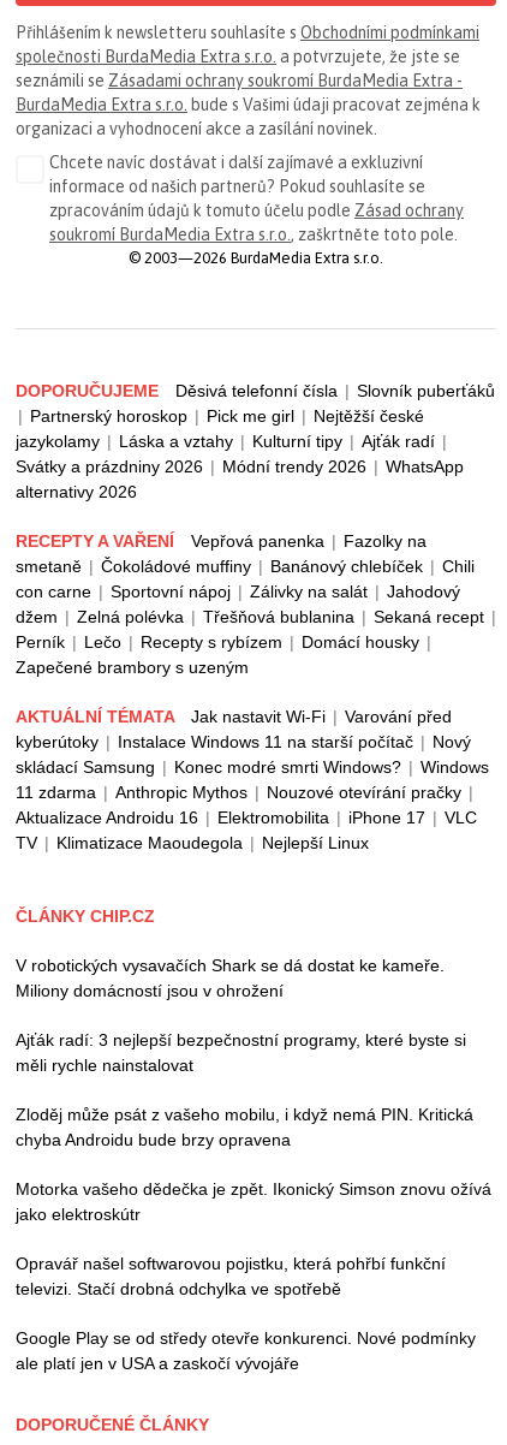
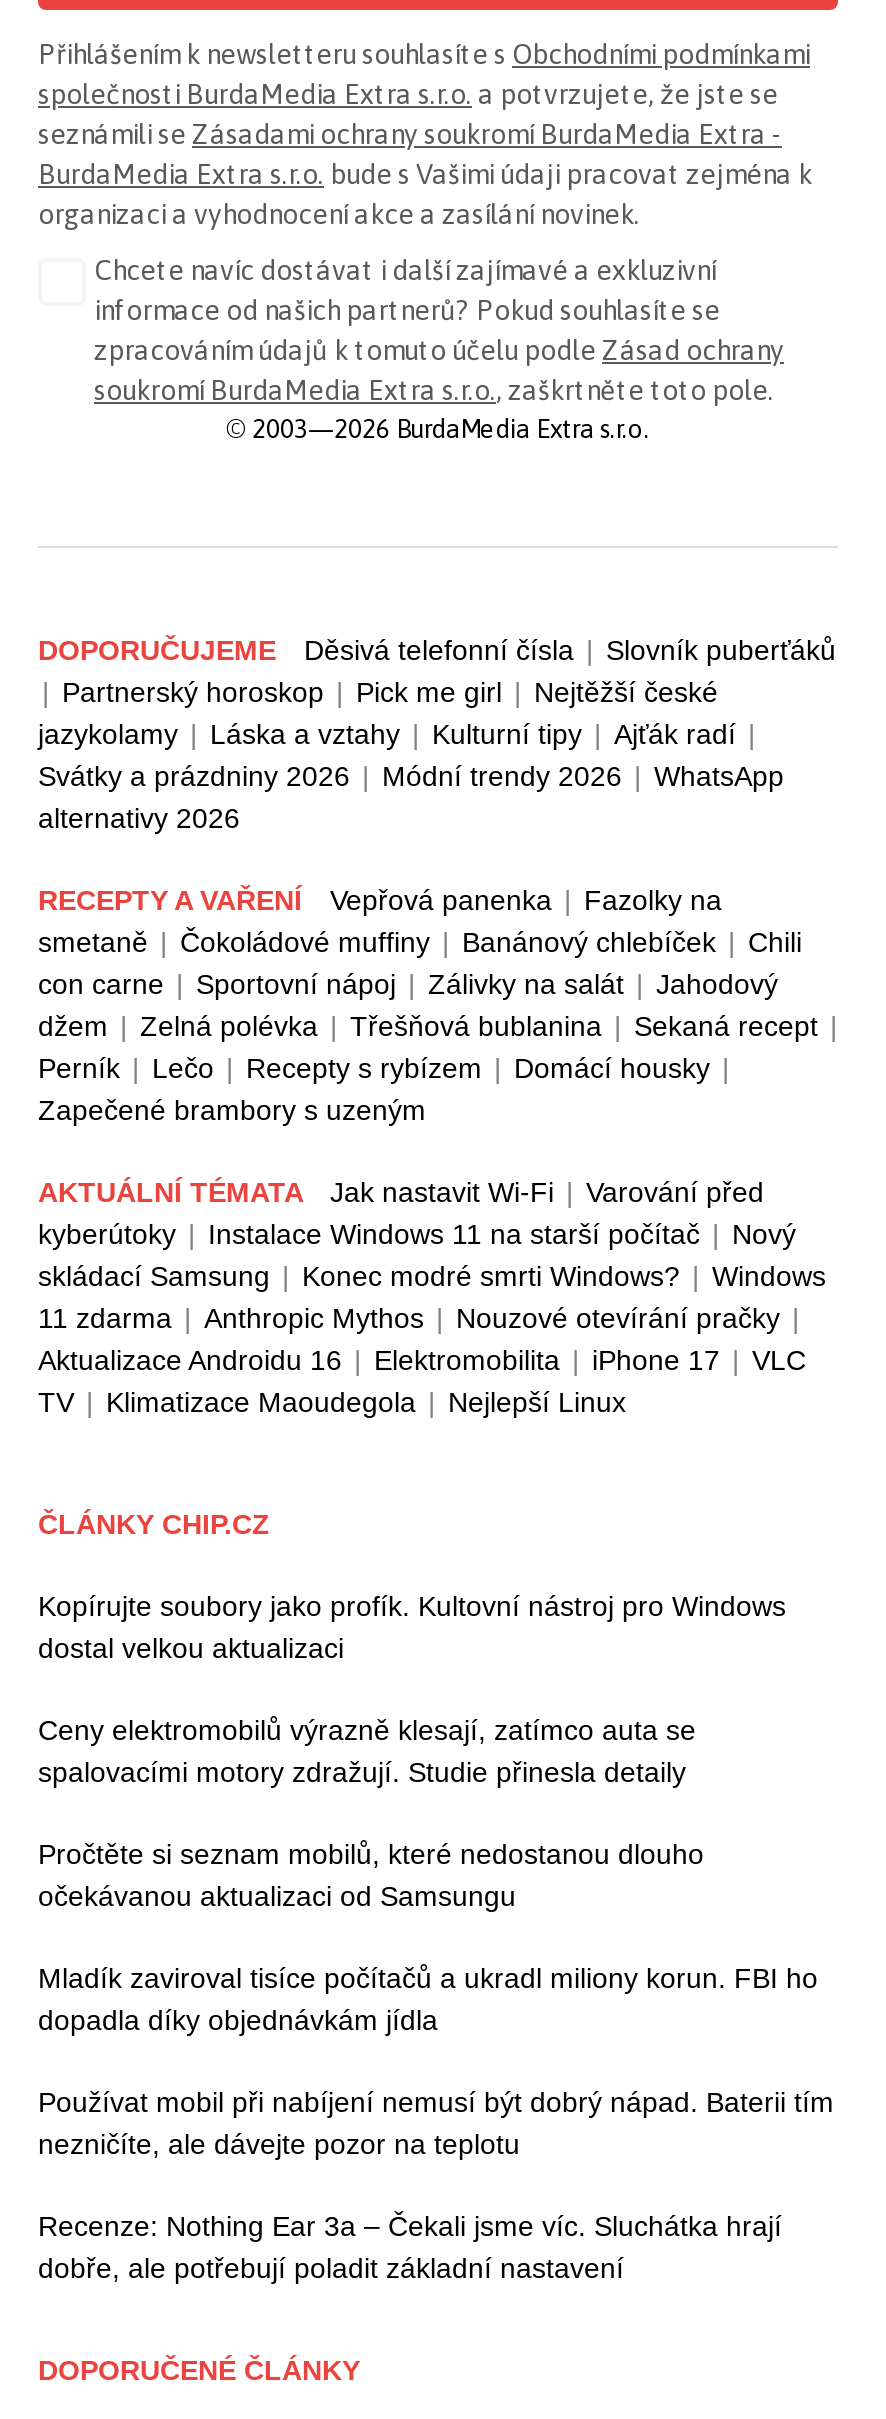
[16,956,445,1000] V robotických vysavačích Shark se dá dostat ke kameře. | Miliony domácností jsou v ohrožení -> [38,1590,786,1664] Kopírujte soubory jako profík. Kultovní nástroj pro Windows | dostal velkou aktualizaci
[16,1030,466,1075] Ajťák radí: 3 nejlepší bezpečnostní programy, které byste si | měli rychle nainstalovat -> [38,1714,696,1788] Ceny elektromobilů výrazně klesají, zatímco auta se | spalovacími motory zdražují. Studie přinesla detaily
[16,1105,473,1149] Zloděj může psát z vašeho mobilu, i když nemá PIN. Kritická | chyba Androidu bude brzy opravena -> [38,1838,704,1912] Pročtěte si seznam mobilů, které nedostanou dlouho | očekávanou aktualizaci od Samsungu
[16,1179,491,1224] Motorka vašeho dědečka je zpět. Ikonický Simson znovu ožívá | jako elektroskútr -> [38,1962,818,2036] Mladík zaviroval tisíce počítačů a ukradl miliony korun. FBI ho | dopadla díky objednávkám jídla
[16,1254,446,1298] Opravář našel softwarovou pojistku, která pohřbí funkční | televizi. Stačí drobná odchylka ve spotřebě -> [38,2086,834,2160] Používat mobil při nabíjení nemusí být dobrý nápad. Baterii tím | nezničíte, ale dávejte pozor na teplotu
[16,1328,476,1373] Google Play se od středy otevře konkurenci. Nové podmínky | ale platí jen v USA a zaskočí vývojáře -> [38,2210,782,2284] Recenze: Nothing Ear 3a – Čekali jsme víc. Sluchátka hrají | dobře, ale potřebují poladit základní nastavení

